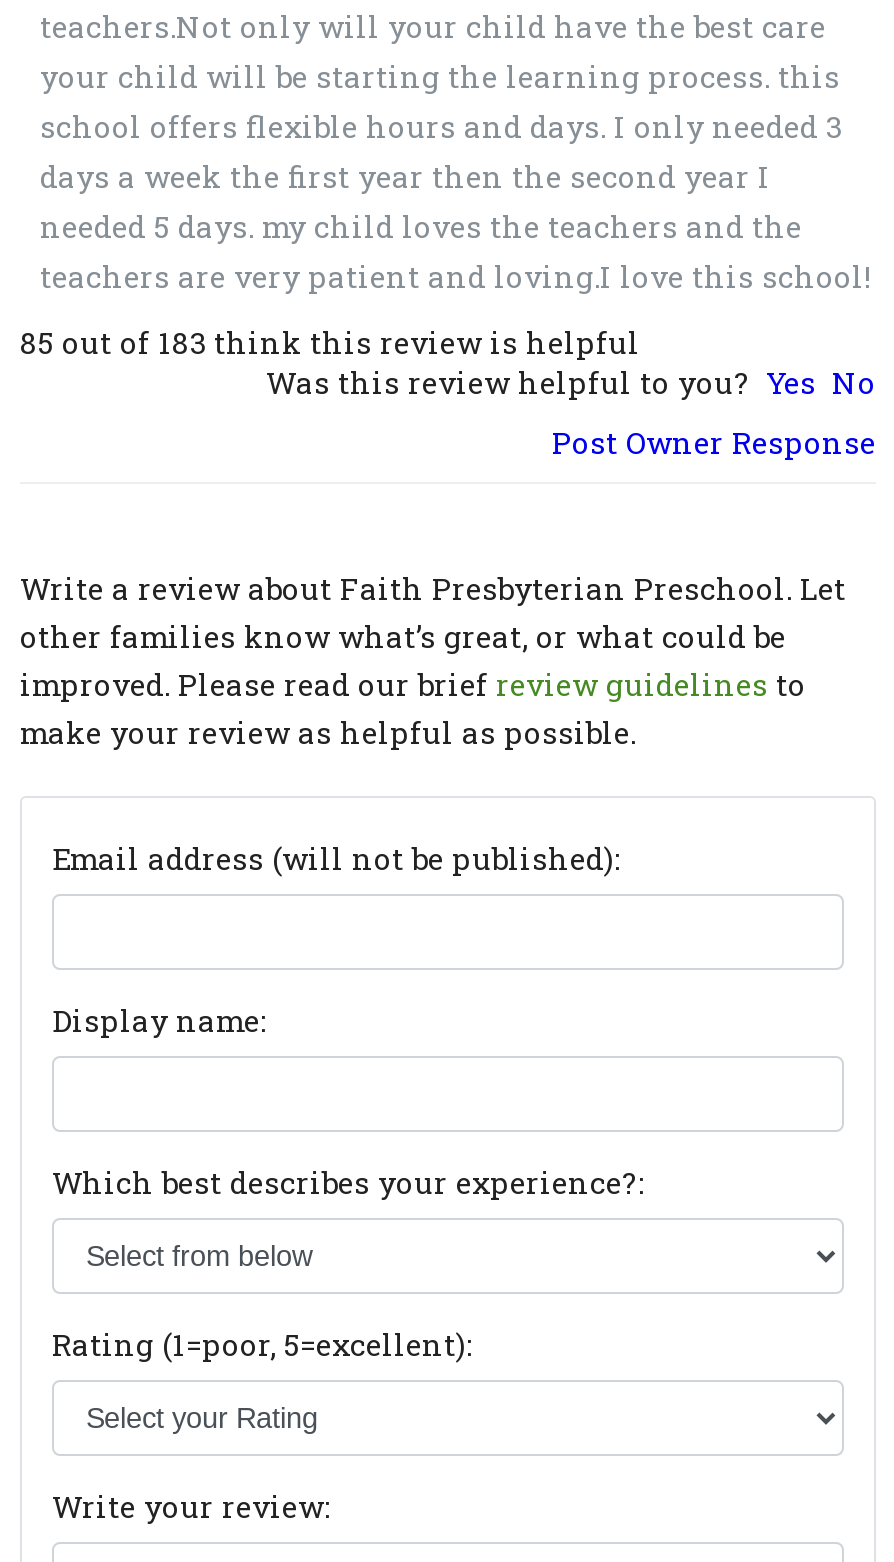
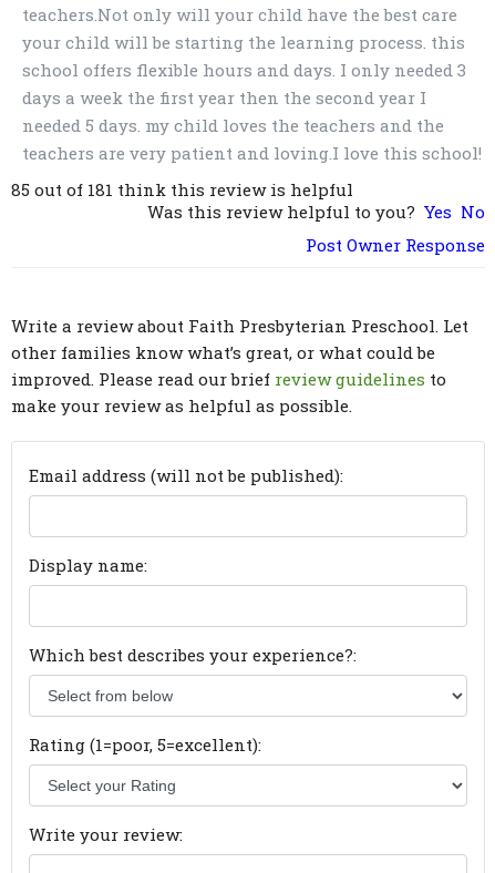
[20,322,640,362] 85 out of 183 think this review is helpful -> [11,179,353,201] 85 out of 181 think this review is helpful

